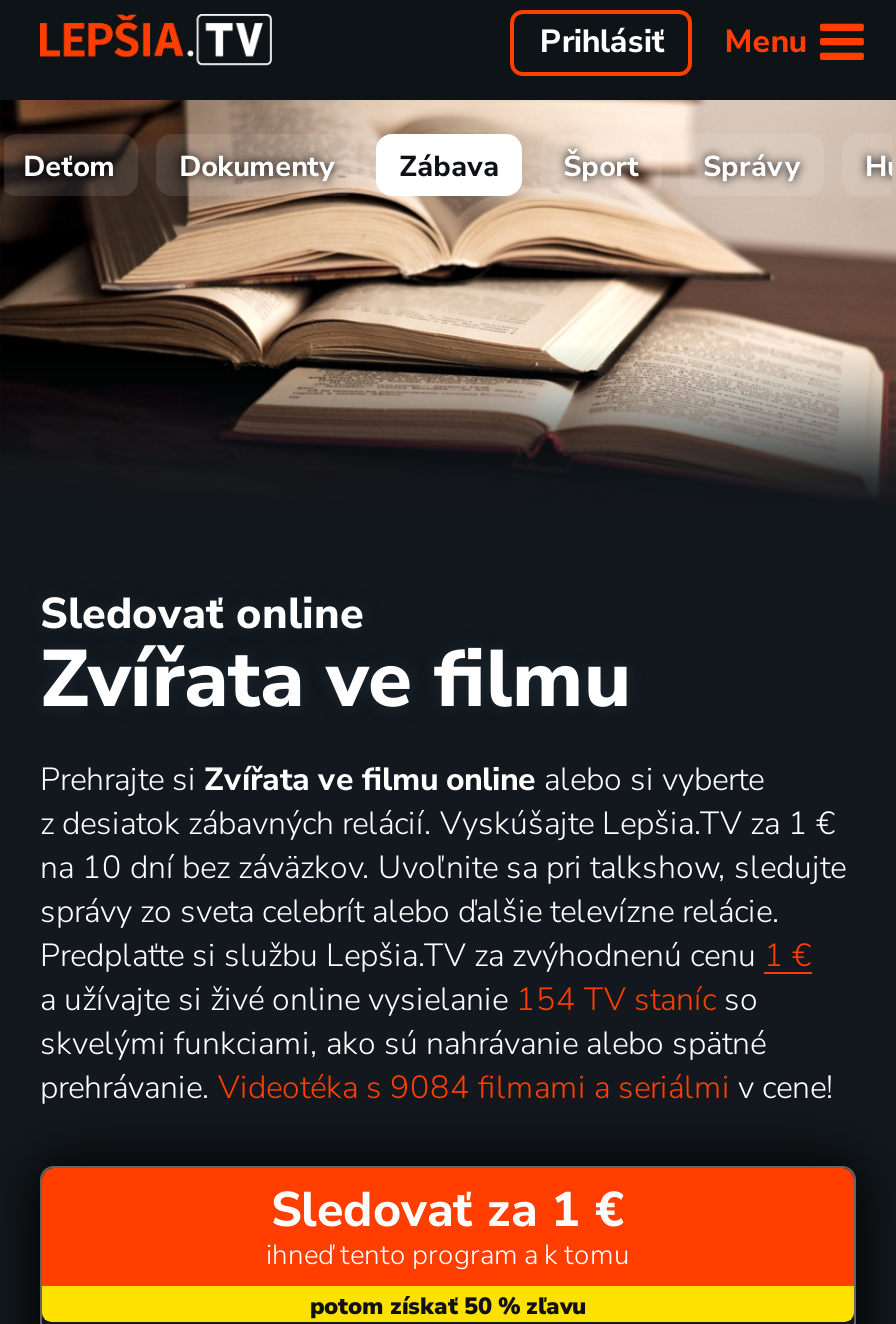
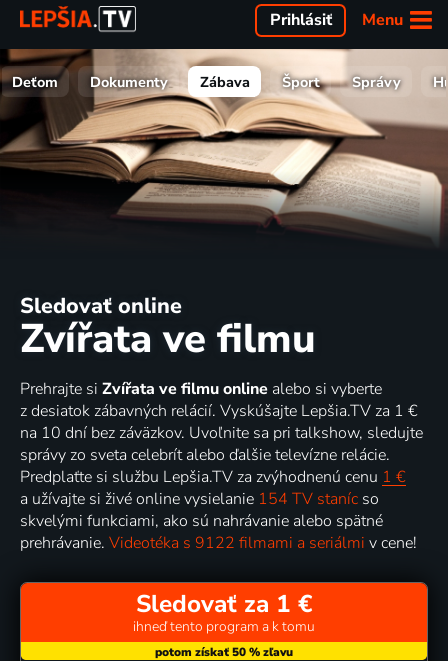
[40,1067,834,1111] prehrávanie. Videotéka s 9084 filmami a seriálmi v cene! -> [20,532,417,554] prehrávanie. Videotéka s 9122 filmami a seriálmi v cene!

